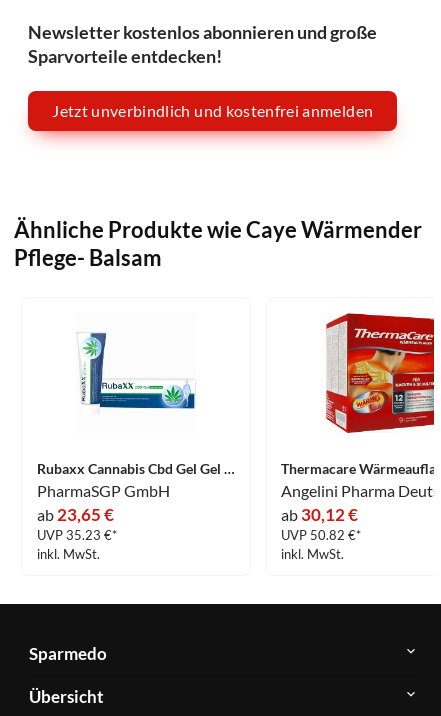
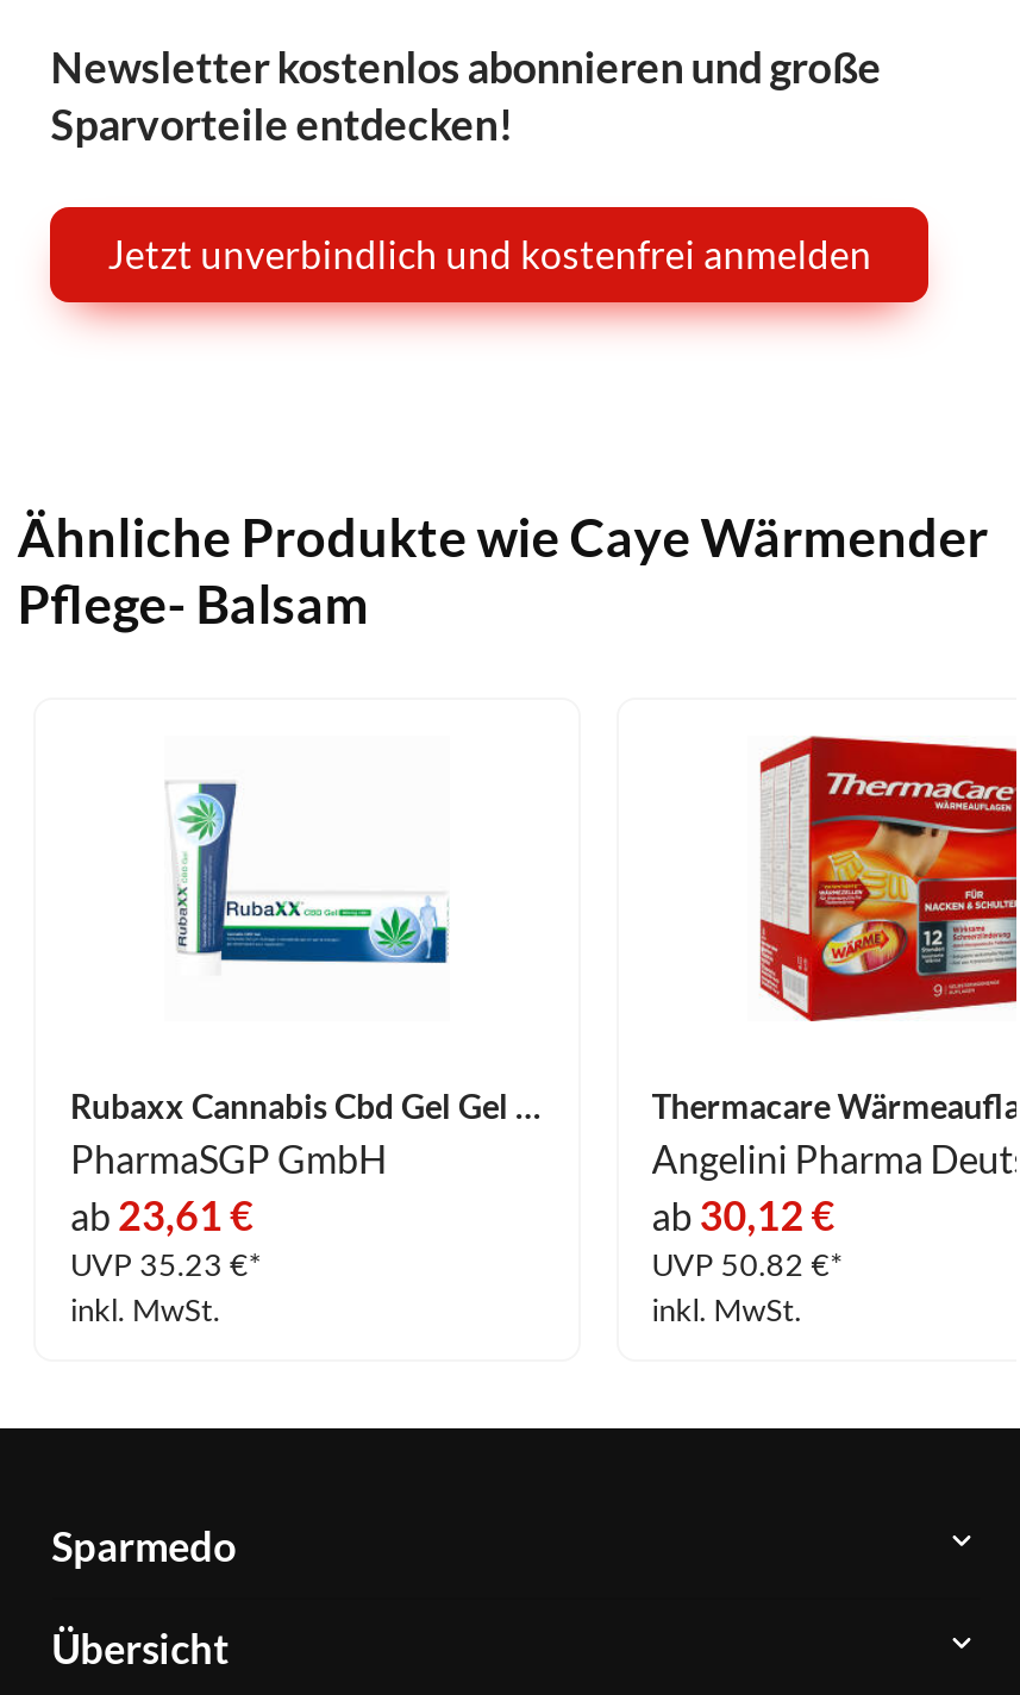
[36,504,113,525] ab 23,65 € -> [70,1190,254,1240] ab 23,61 €

